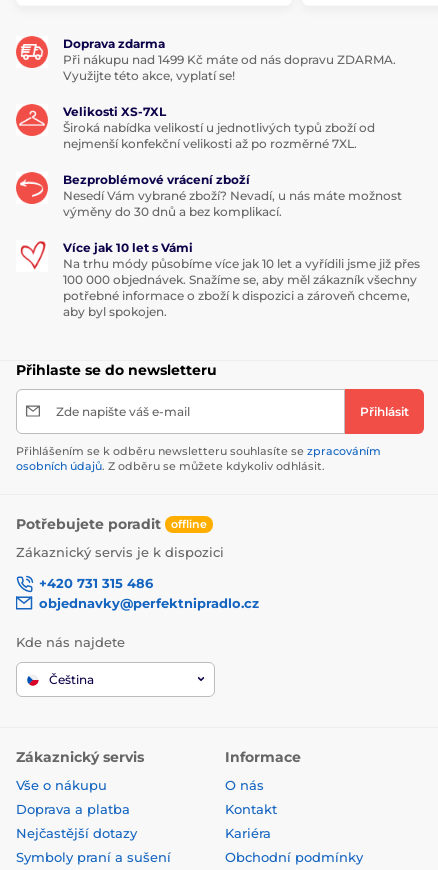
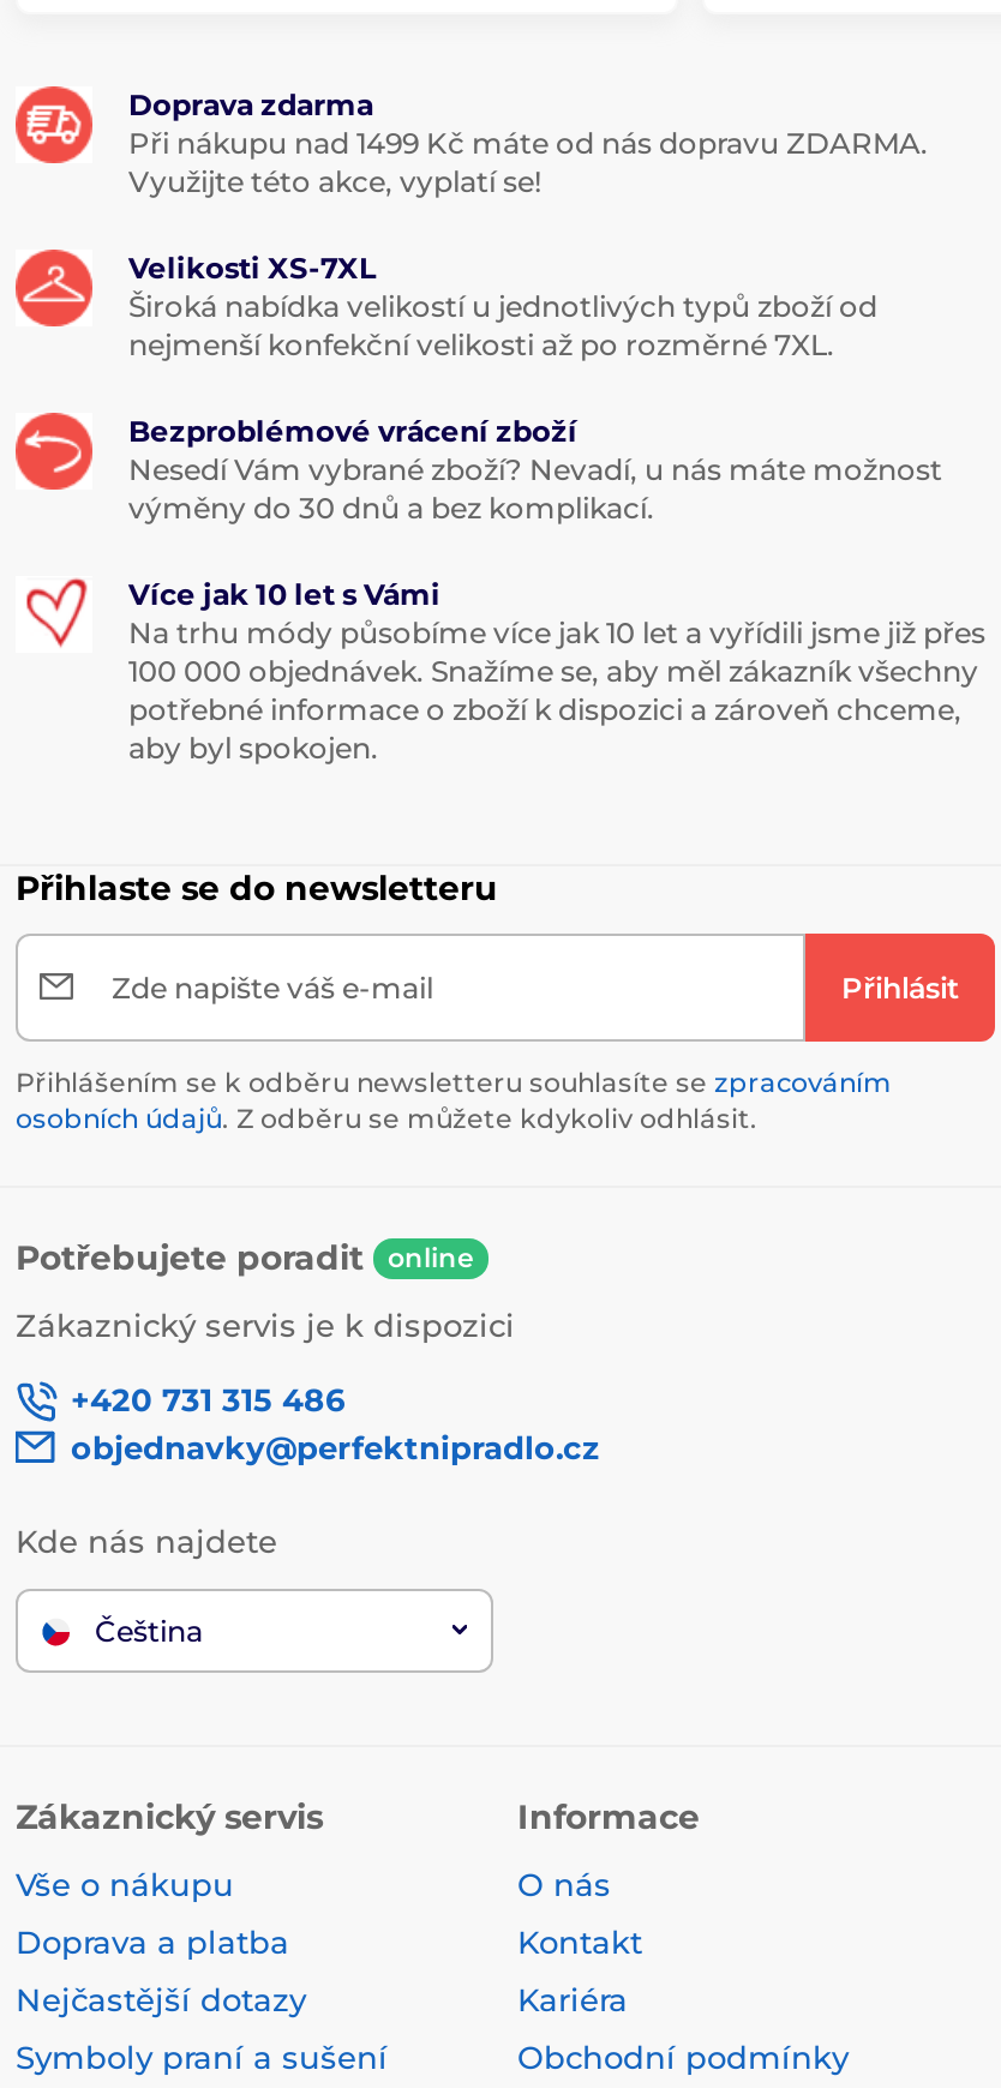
[16,514,207,532] Potřebujete poradit offline -> [16,1235,474,1278] Potřebujete poradit online

